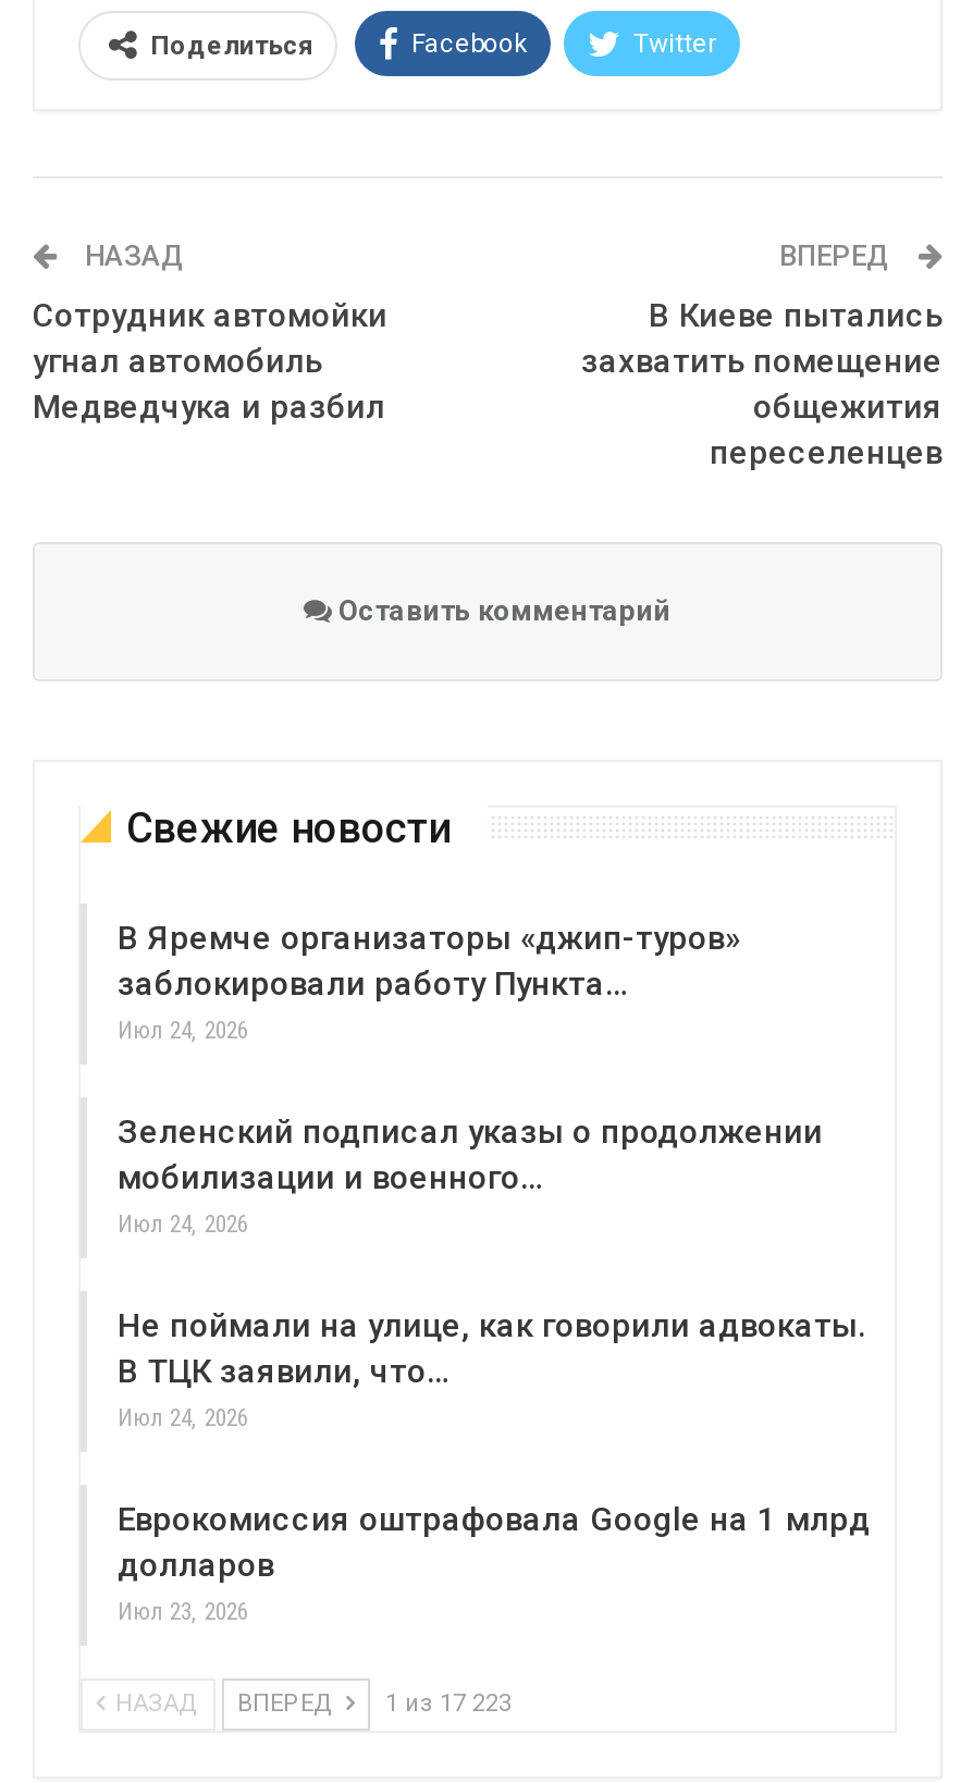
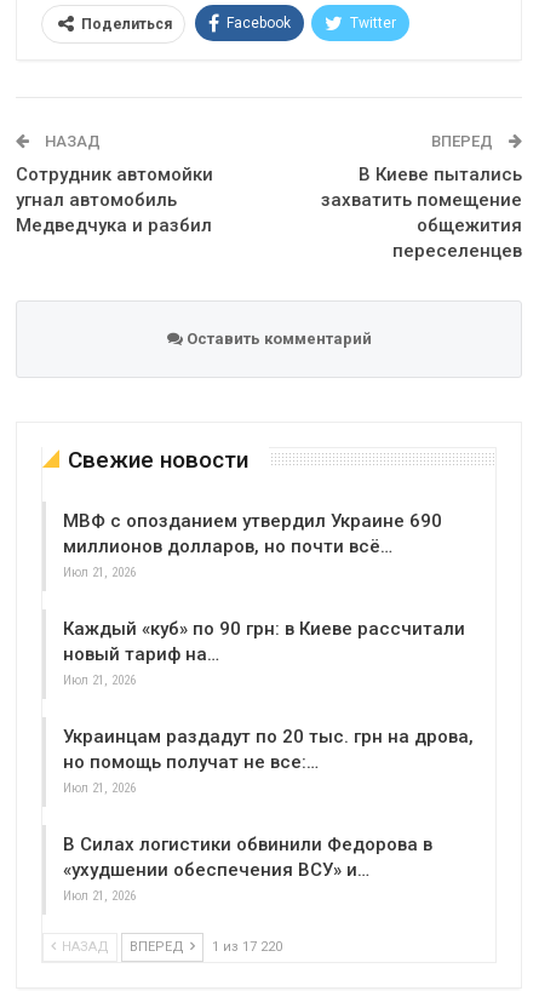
[118,919,740,1045] В Яремче организаторы «джип-туров» | заблокировали работу Пункта… | Июл 24, 2026 -> [63,510,442,580] МВФ с опозданием утвердил Украине 690 | миллионов долларов, но почти всё… | Июл 21, 2026
[118,1112,823,1239] Зеленский подписал указы о продолжении | мобилизации и военного… | Июл 24, 2026 -> [63,618,465,688] Каждый «куб» по 90 грн: в Киеве рассчитали | новый тариф на… | Июл 21, 2026
[118,1306,866,1432] Не поймали на улице, как говорили адвокаты. | В ТЦК заявили, что… | Июл 24, 2026 -> [63,726,474,796] Украинцам раздадут по 20 тыс. грн на дрова, | но помощь получат не все:… | Июл 21, 2026
[118,1500,871,1626] Еврокомиссия оштрафовала Google на 1 млрд | долларов | Июл 23, 2026 -> [63,834,432,904] В Силах логистики обвинили Федорова в | «ухудшении обеспечения ВСУ» и… | Июл 21, 2026
[109,1689,512,1718] НАЗАД ВПЕРЕД 1 из 17 223 -> [58,939,282,955] НАЗАД ВПЕРЕД 1 из 17 220

